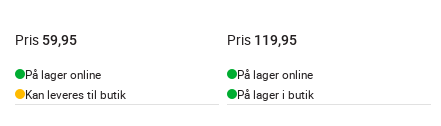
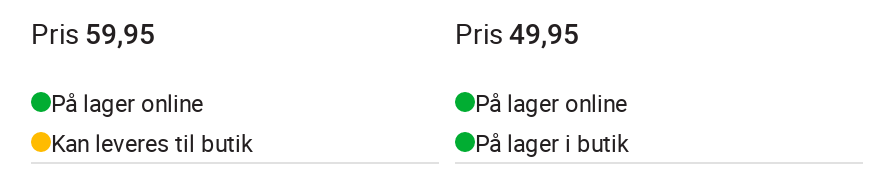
[227,31,297,49] Pris 119,95 -> [455,15,579,51] Pris 49,95

